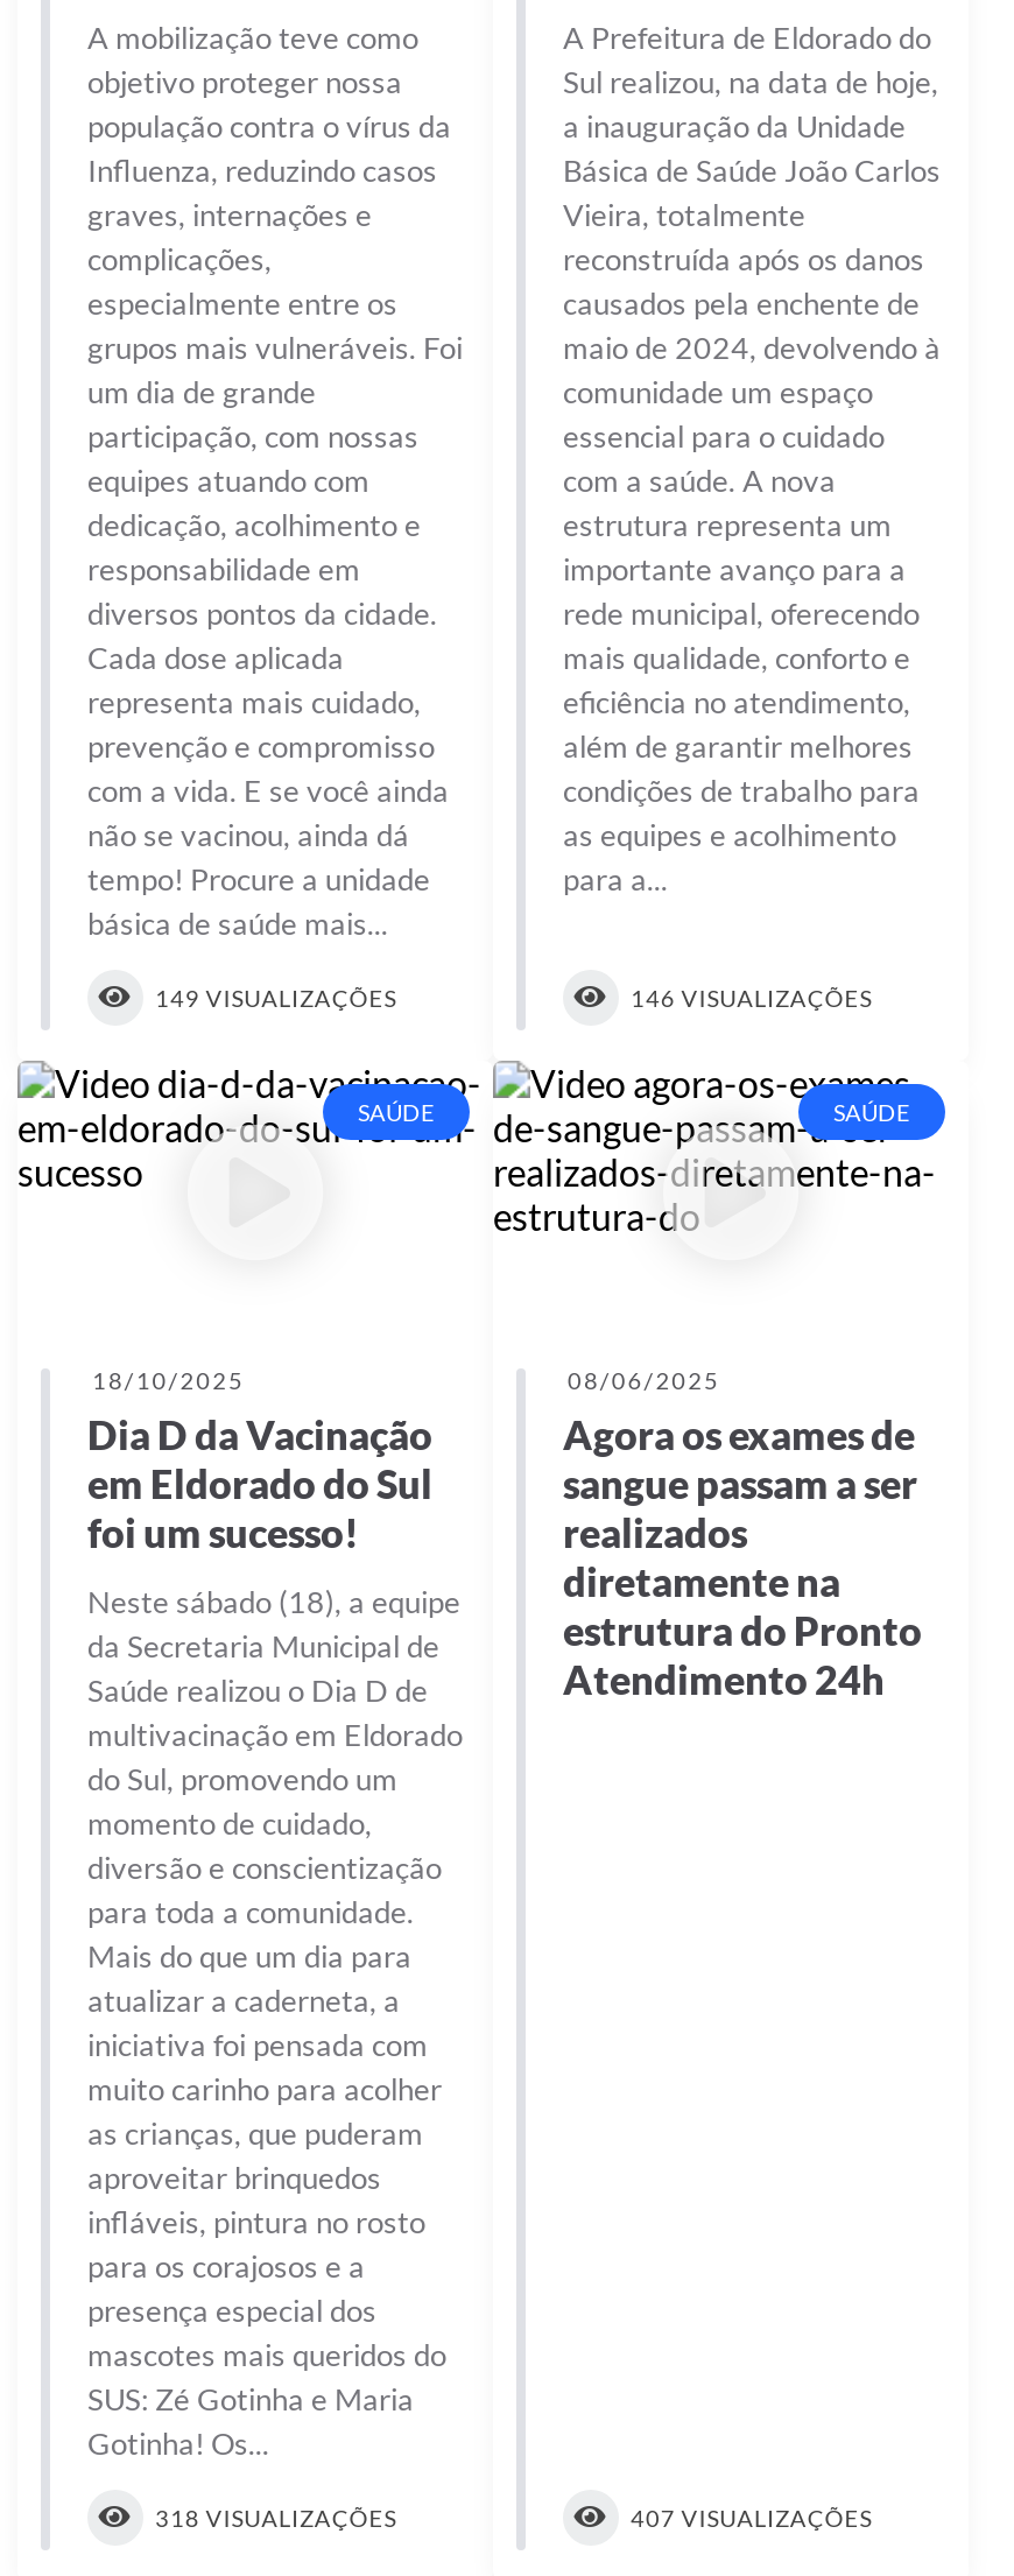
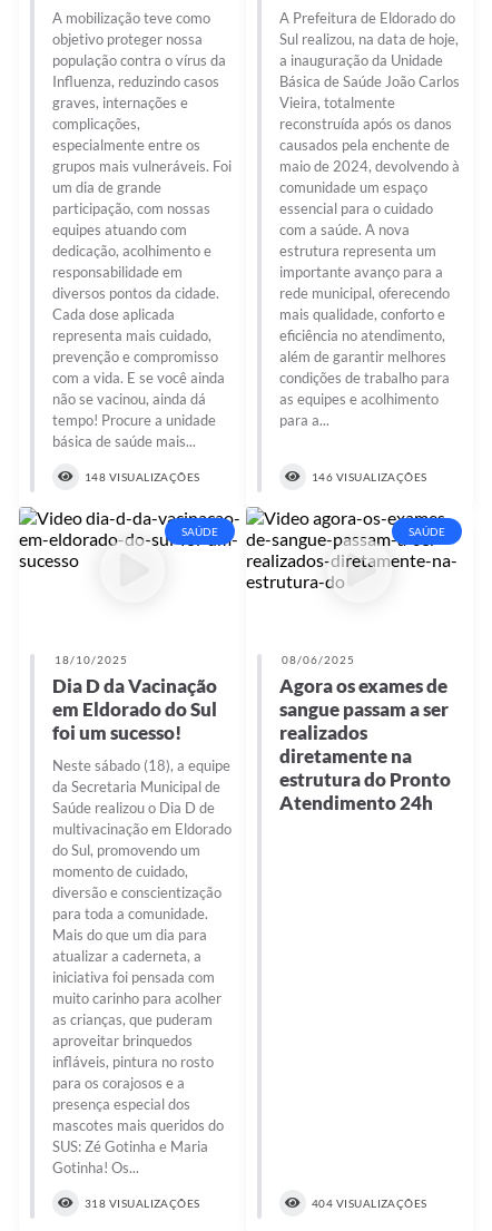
[155,983,397,1011] 149 VISUALIZAÇÕES -> [85,470,200,483] 148 VISUALIZAÇÕES
[631,2505,872,2533] 407 VISUALIZAÇÕES -> [312,1197,427,1210] 404 VISUALIZAÇÕES

